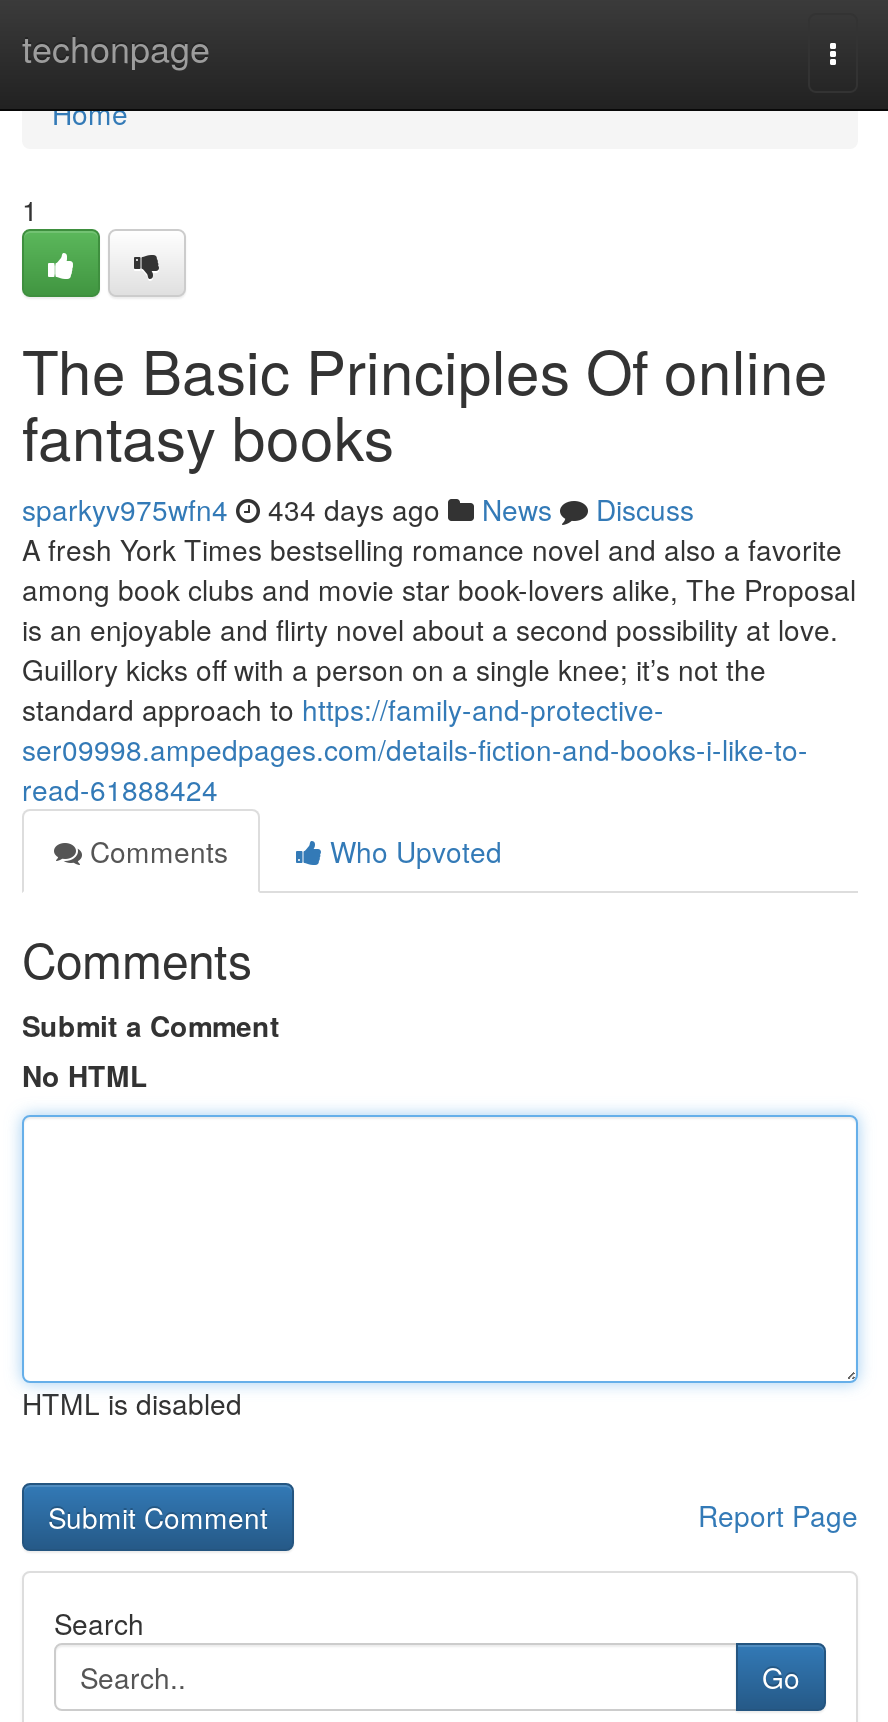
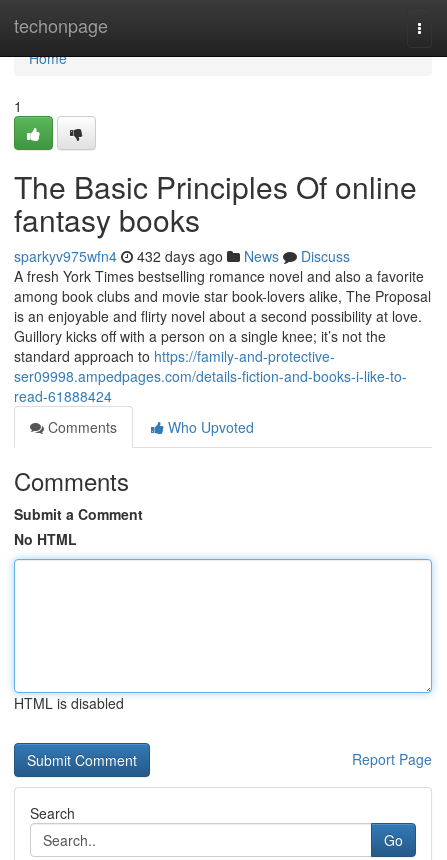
[22,489,694,529] sparkyv975wfn4 434 days ago News Discuss -> [14,246,350,266] sparkyv975wfn4 432 days ago News Discuss

